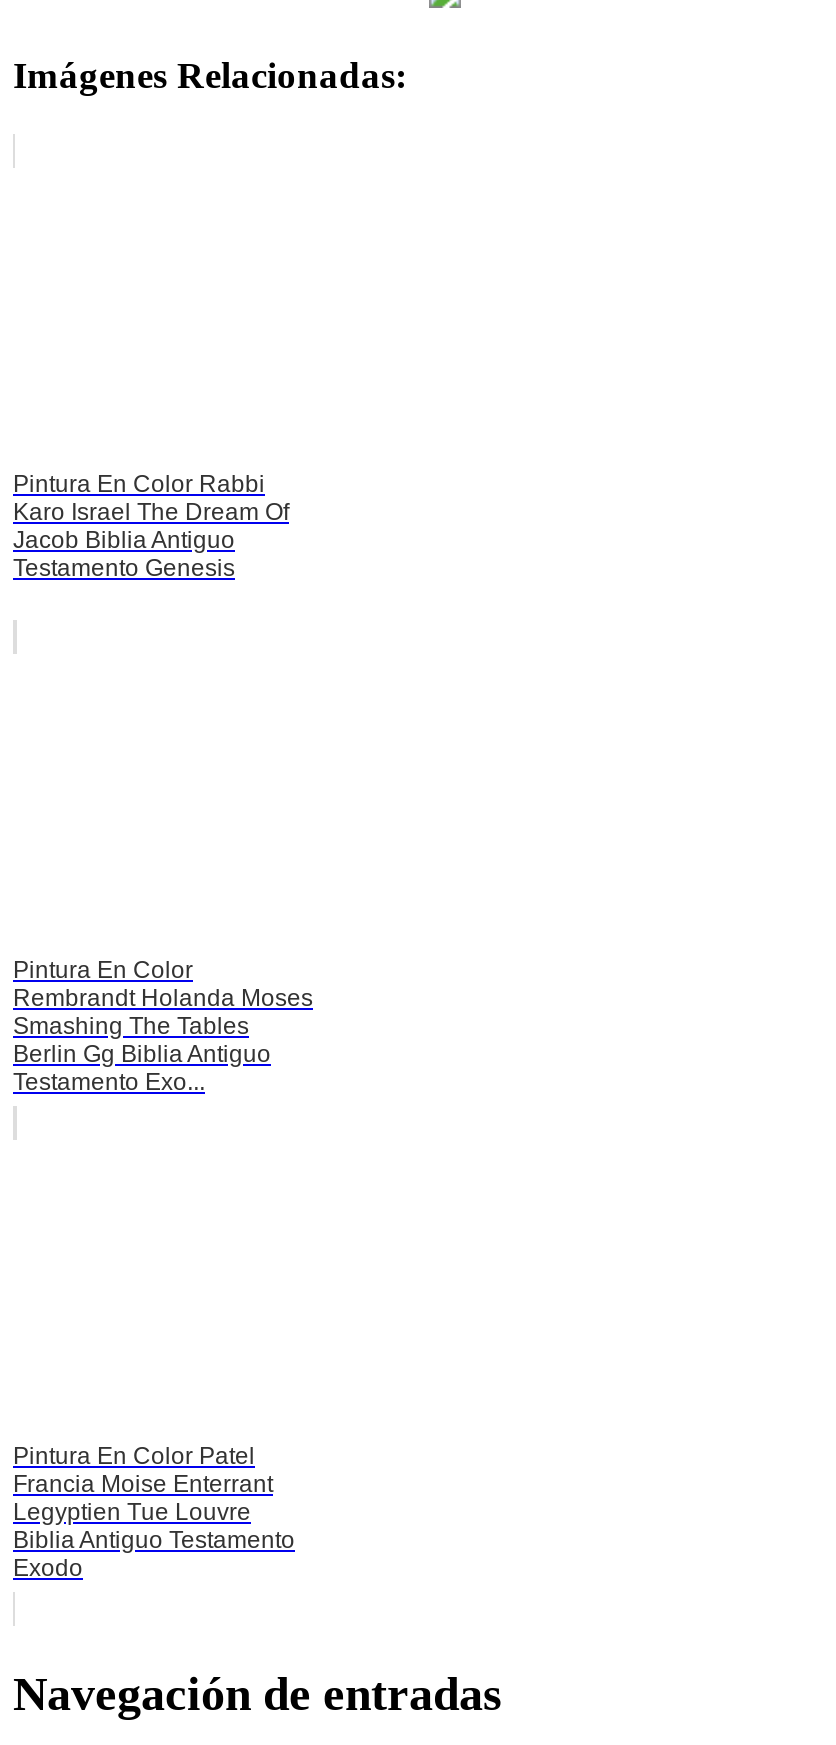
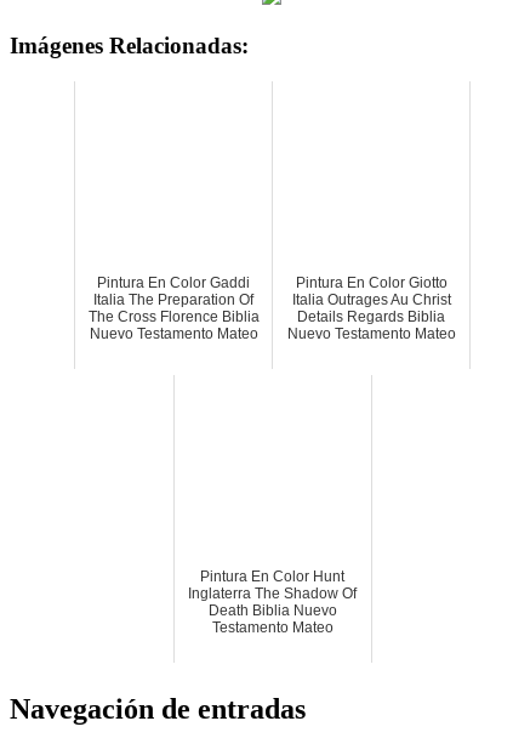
[13,471,289,583] Pintura En Color Rabbi | Karo Israel The Dream Of | Jacob Biblia Antiguo | Testamento Genesis -> [88,275,259,343] Pintura En Color Gaddi | Italia The Preparation Of | The Cross Florence Biblia | Nuevo Testamento Mateo
[13,957,313,1097] Pintura En Color | Rembrandt Holanda Moses | Smashing The Tables | Berlin Gg Biblia Antiguo | Testamento Exo... -> [287,275,455,343] Pintura En Color Giotto | Italia Outrages Au Christ | Details Regards Biblia | Nuevo Testamento Mateo
[13,1443,295,1583] Pintura En Color Patel | Francia Moise Enterrant | Legyptien Tue Louvre | Biblia Antiguo Testamento | Exodo -> [188,568,357,636] Pintura En Color Hunt | Inglaterra The Shadow Of | Death Biblia Nuevo | Testamento Mateo

